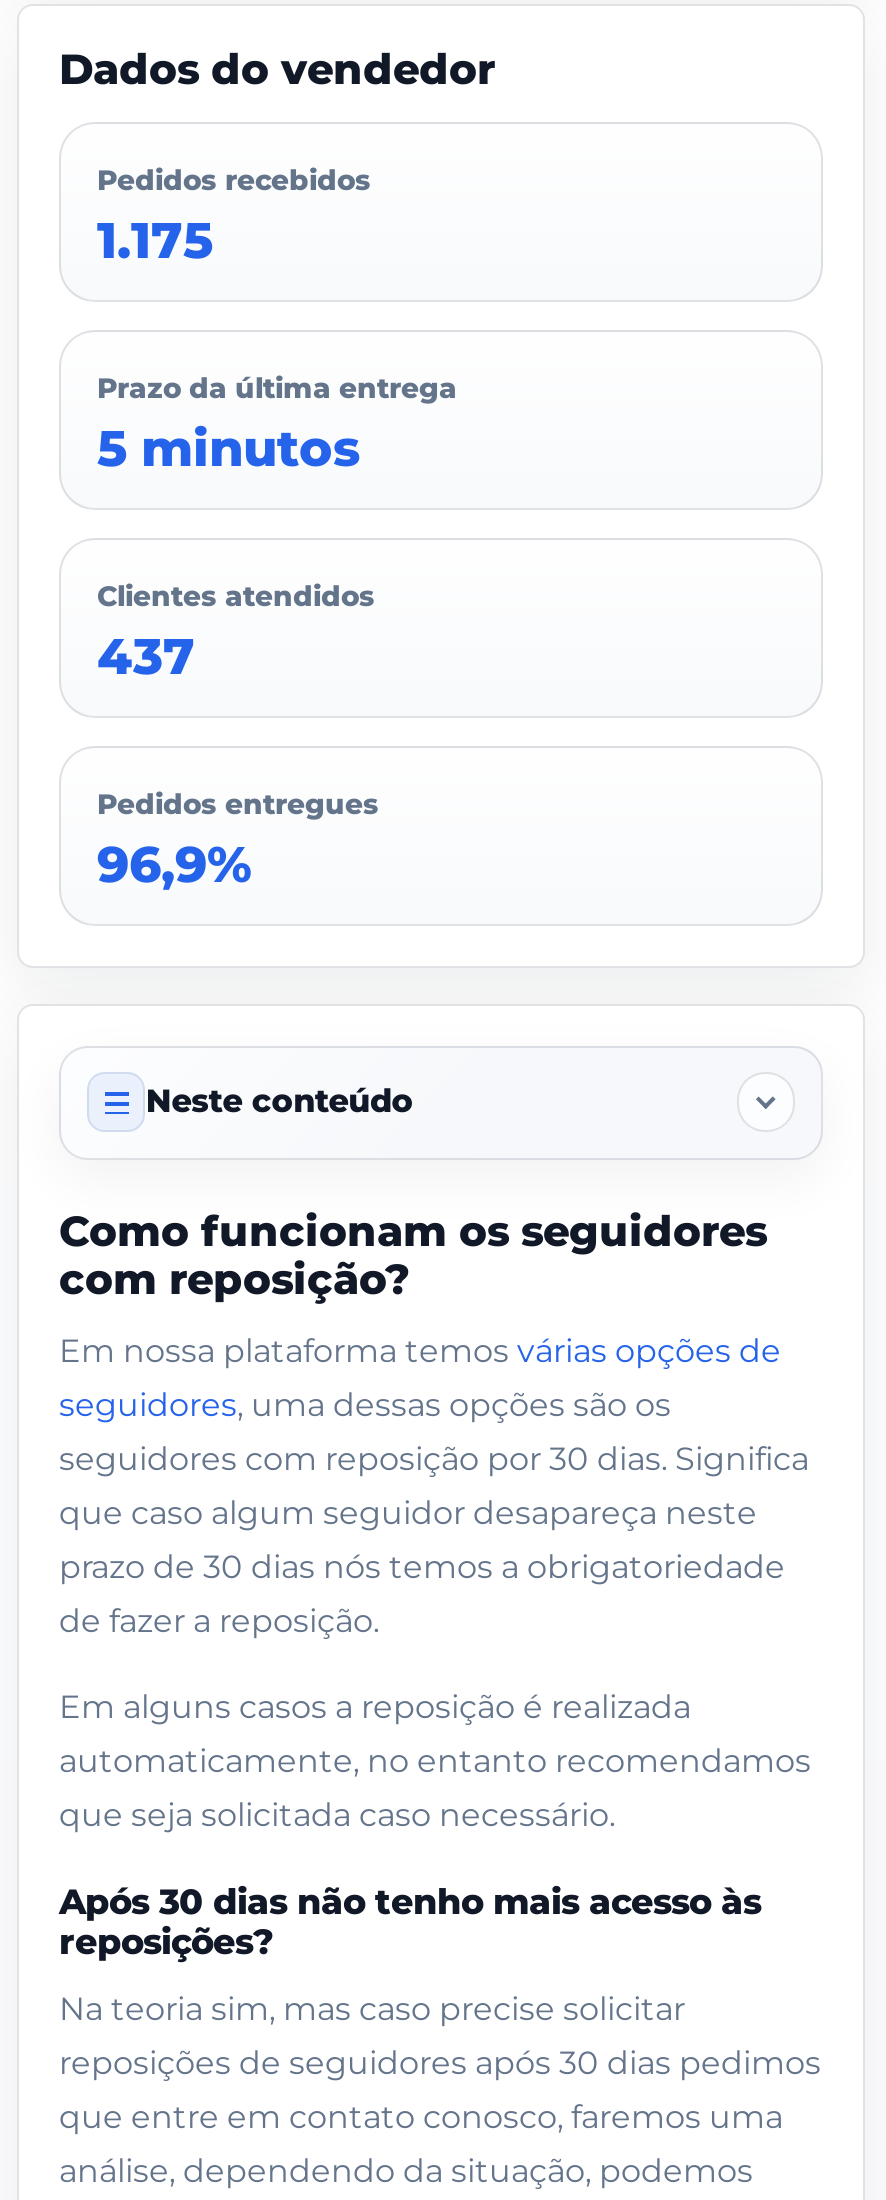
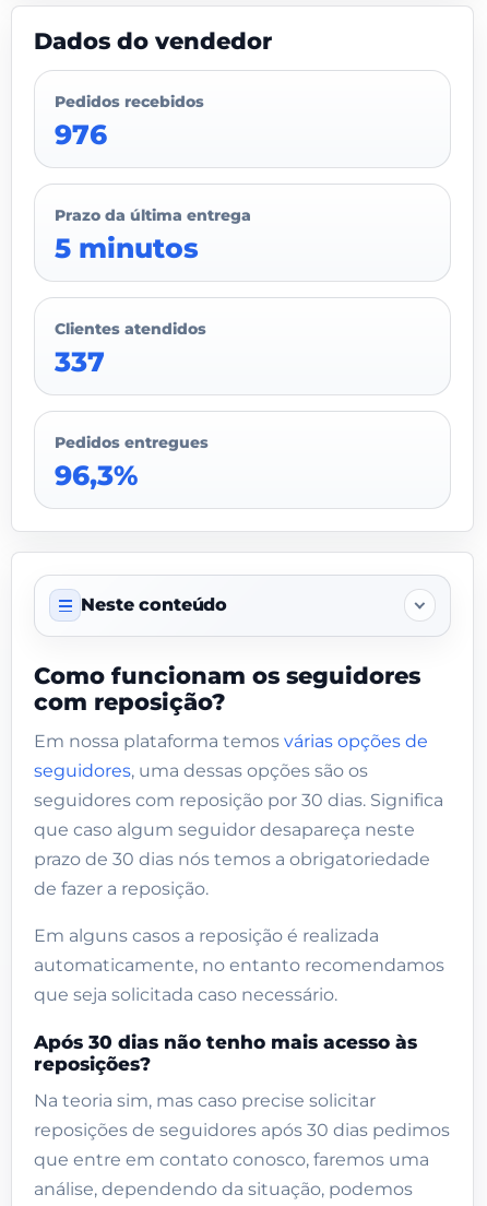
[97,210,213,270] 1.175 -> [55,118,107,151] 976
[97,626,195,686] 437 -> [55,345,105,378] 337
[97,834,251,894] 96,9% -> [55,459,138,492] 96,3%

